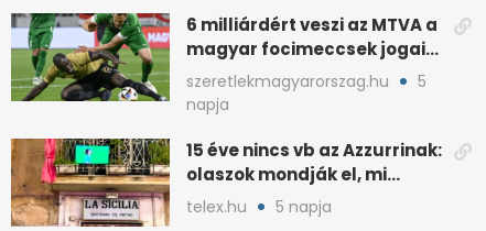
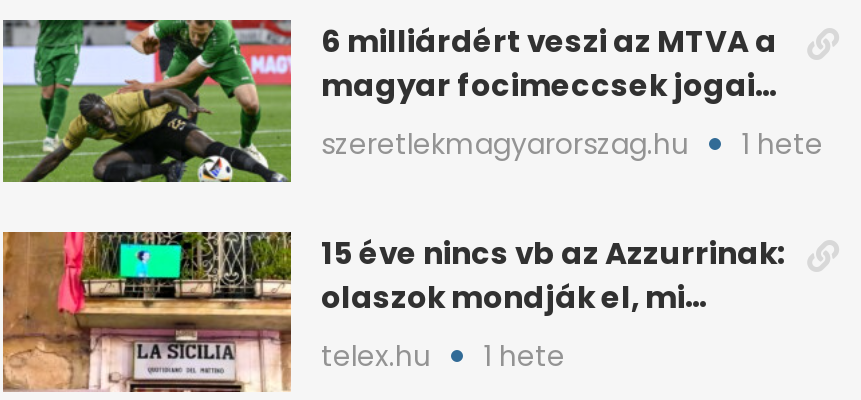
[186,70,426,115] 5 | napja -> [741,124,823,164] 1 hete
[276,195,332,217] 5 napja -> [483,335,565,375] 1 hete

